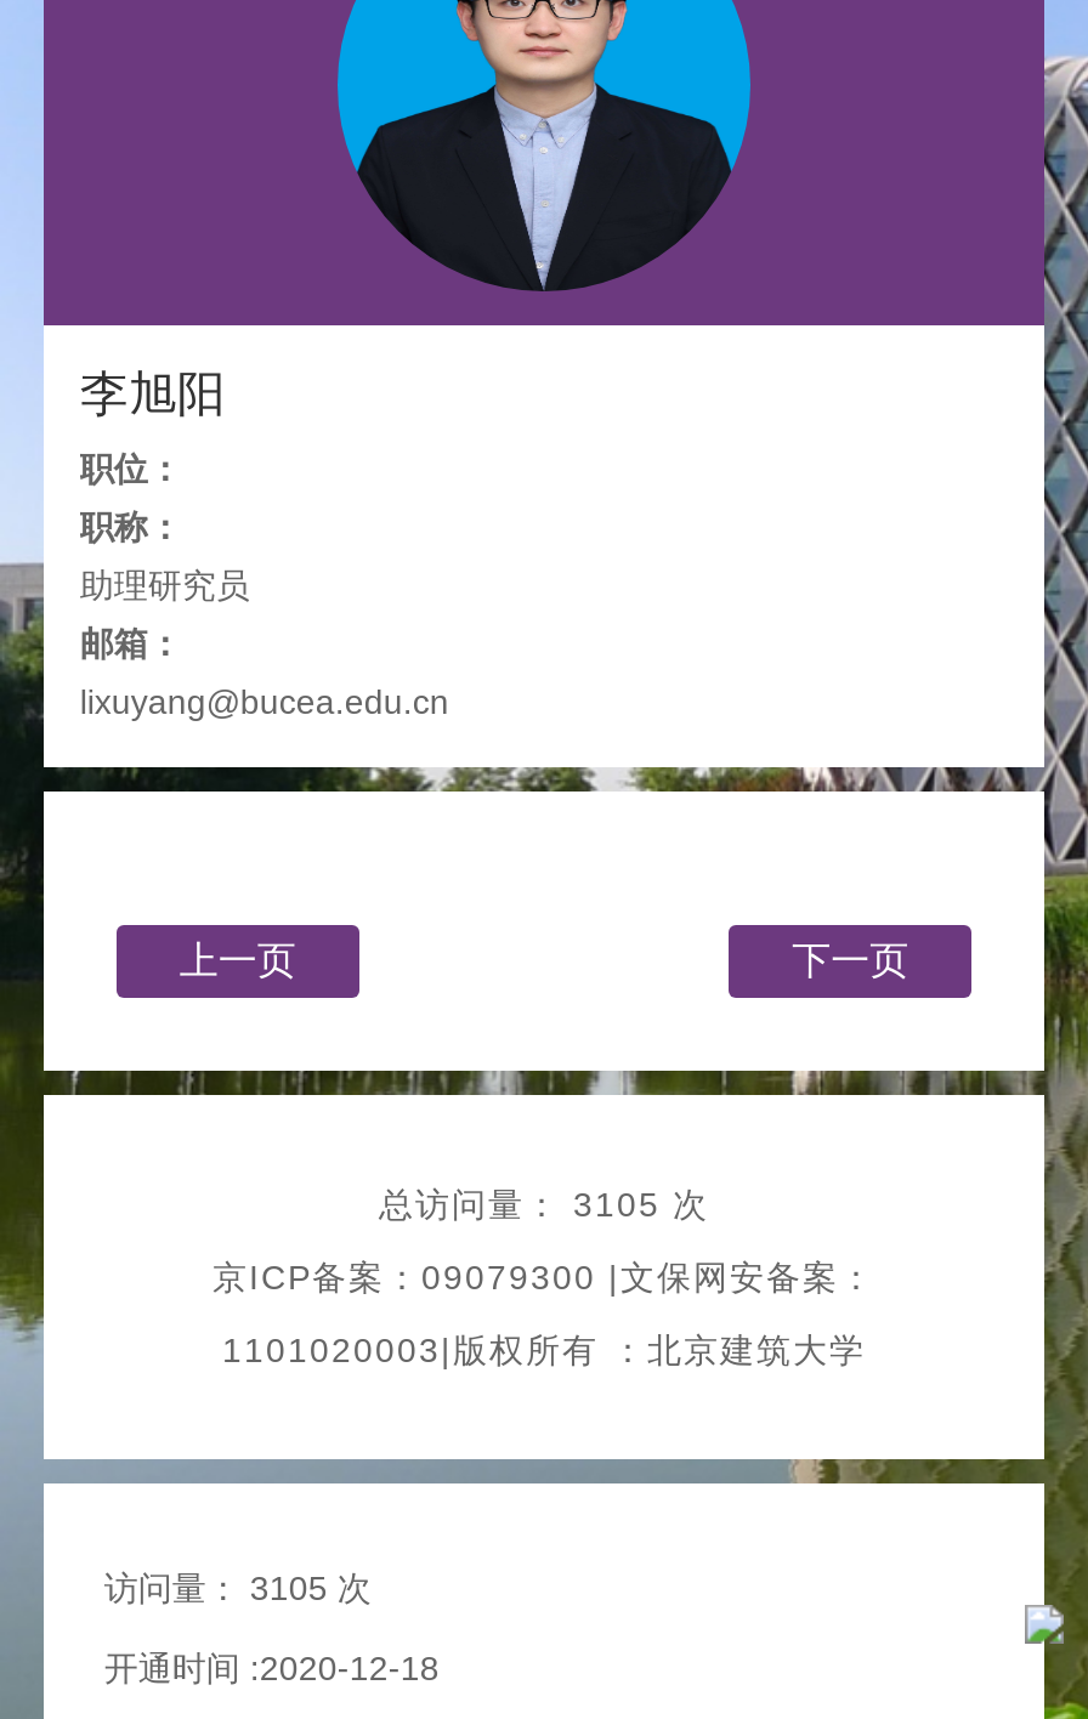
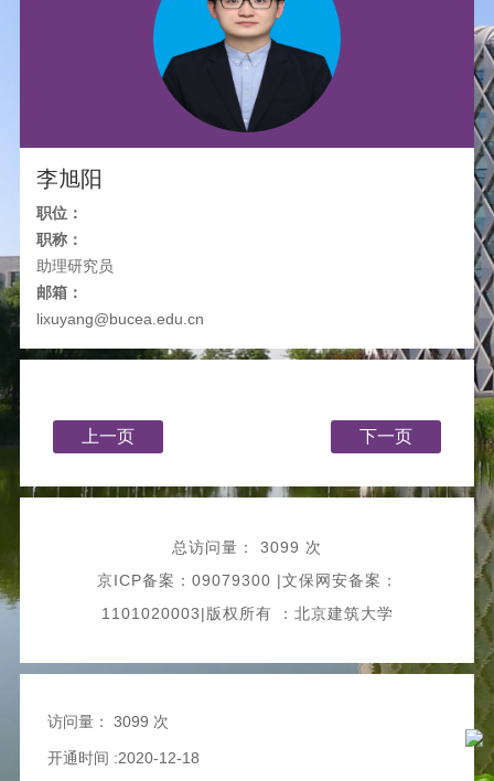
[379,1185,709,1224] 总访问量：3105 次 -> [172,538,322,556] 总访问量：3099 次
[104,1568,371,1607] 访问量：3105 次 -> [47,713,169,730] 访问量：3099 次

